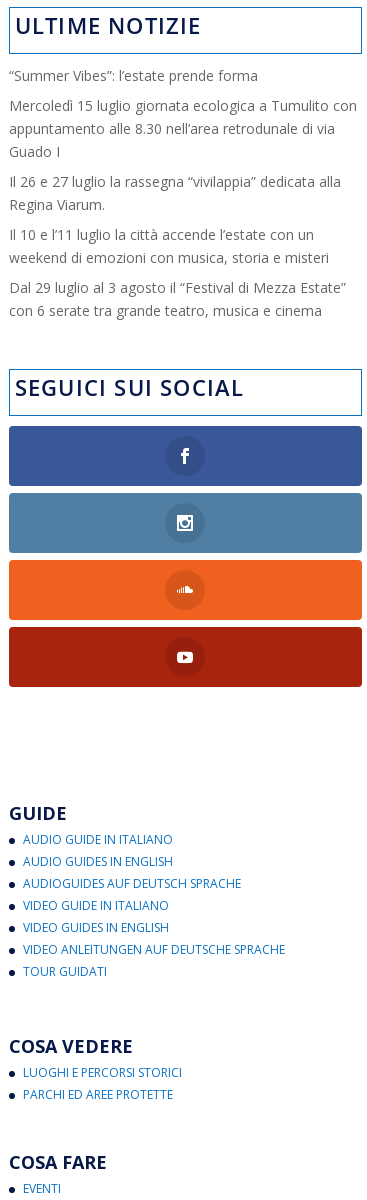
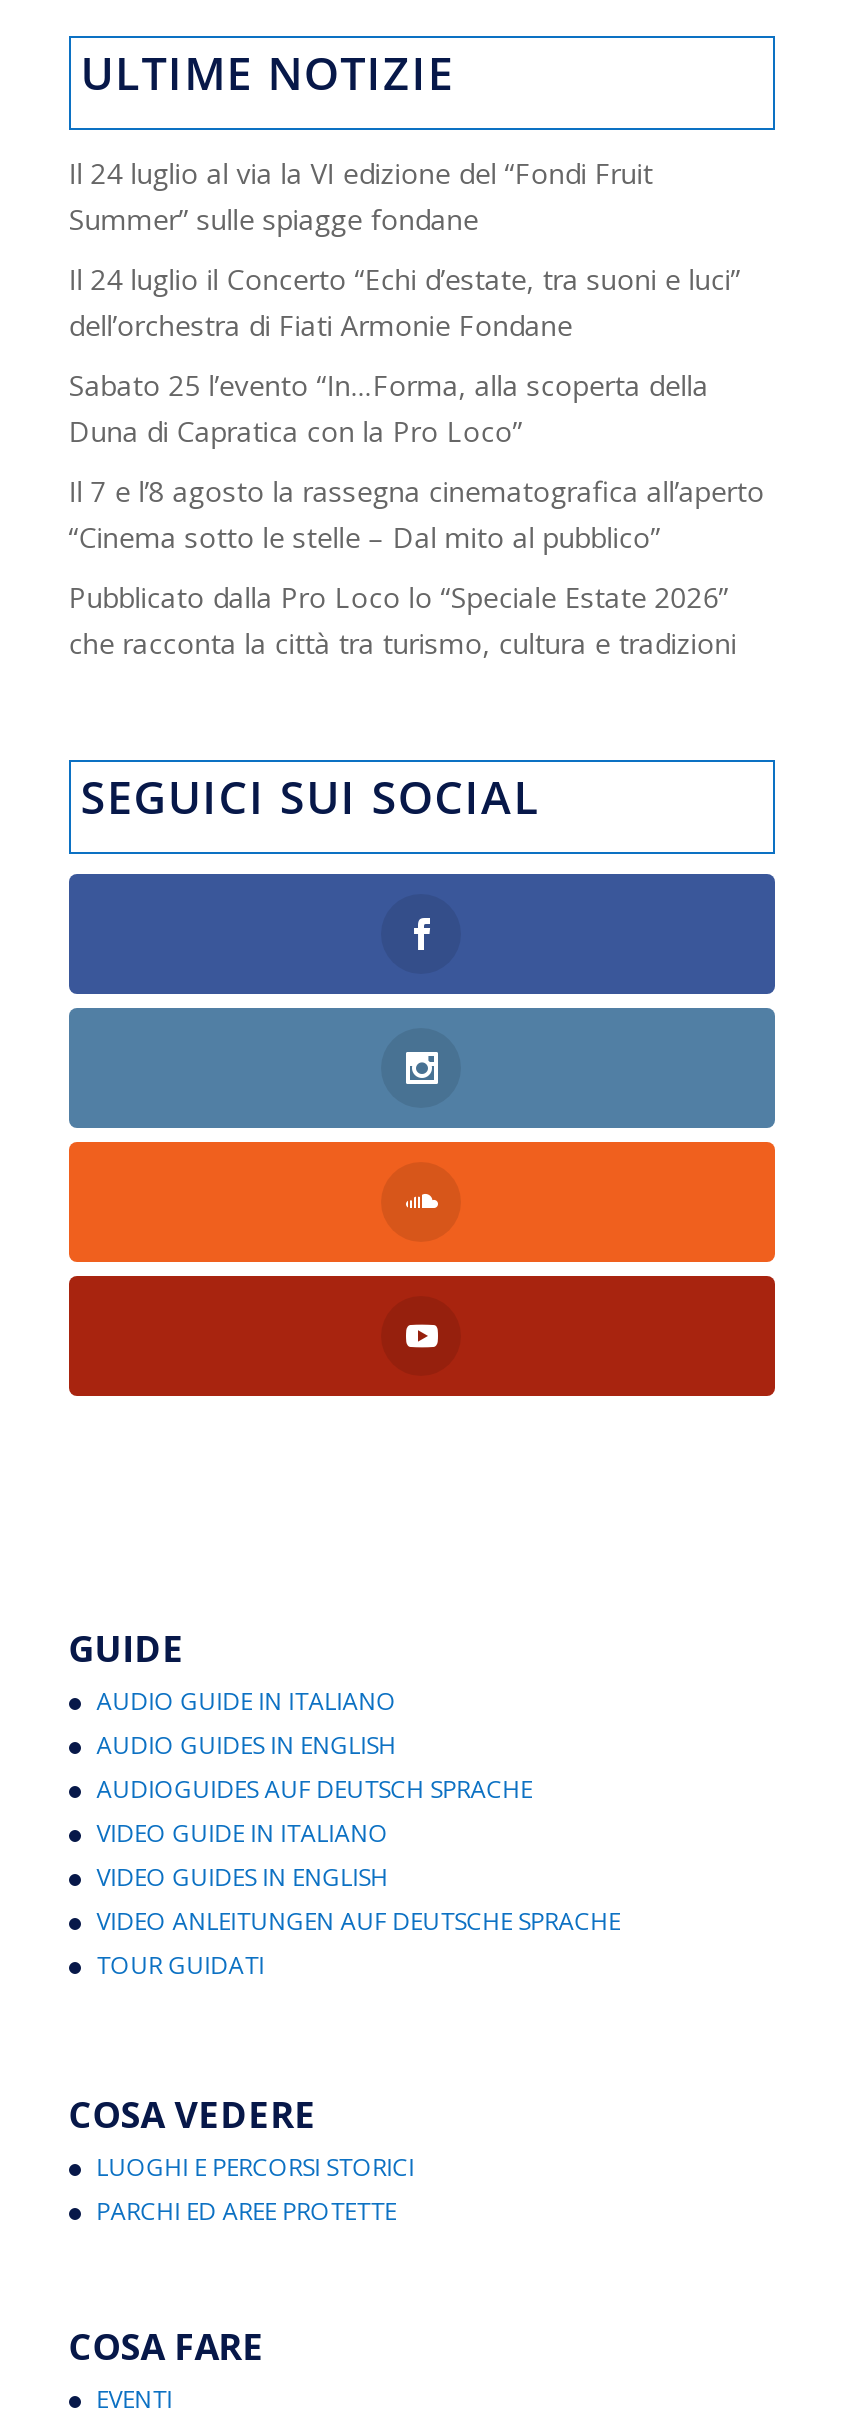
[9,66,258,85] “Summer Vibes”: l’estate prende forma -> [69,154,653,238] Il 24 luglio al via la VI edizione del “Fondi Fruit | Summer” sulle spiagge fondane
[9,96,357,161] Mercoledì 15 luglio giornata ecologica a Tumulito con | appuntamento alle 8.30 nell’area retrodunale di via | Guado I -> [69,260,741,344] Il 24 luglio il Concerto “Echi d’estate, tra suoni e luci” | dell’orchestra di Fiati Armonie Fondane
[9,172,341,214] Il 26 e 27 luglio la rassegna “vivilappia” dedicata alla | Regina Viarum. -> [69,366,709,450] Sabato 25 l’evento “In…Forma, alla scoperta della | Duna di Capratica con la Pro Loco”
[9,225,329,267] Il 10 e l’11 luglio la città accende l’estate con un | weekend di emozioni con musica, storia e misteri -> [69,472,765,556] Il 7 e l’8 agosto la rassegna cinematografica all’aperto | “Cinema sotto le stelle – Dal mito al pubblico”
[9,278,346,320] Dal 29 luglio al 3 agosto il “Festival di Mezza Estate” | con 6 serate tra grande teatro, musica e cinema -> [69,578,737,662] Pubblicato dalla Pro Loco lo “Speciale Estate 2026” | che racconta la città tra turismo, cultura e tradizioni

